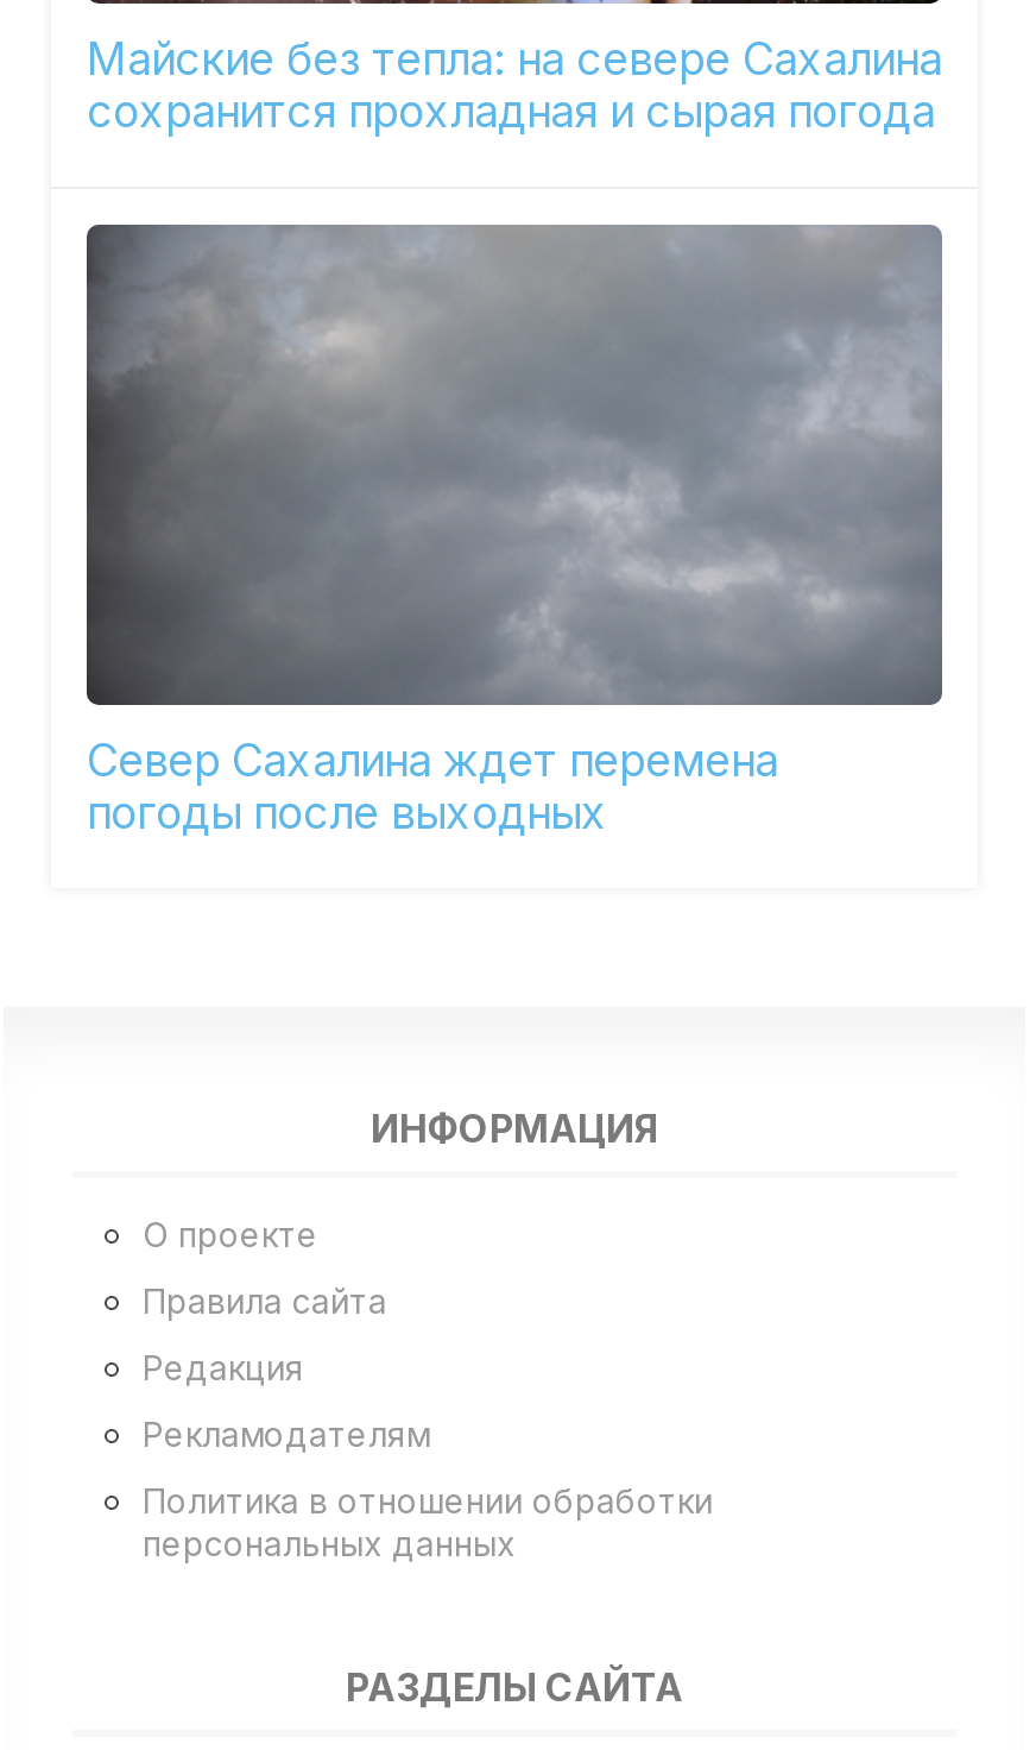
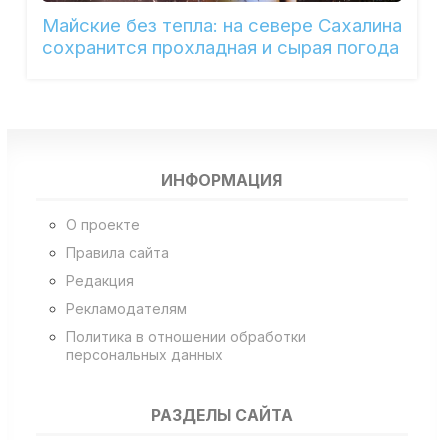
[84,221,945,840] [image] | Север Сахалина ждет перемена | погоды после выходных -> none

